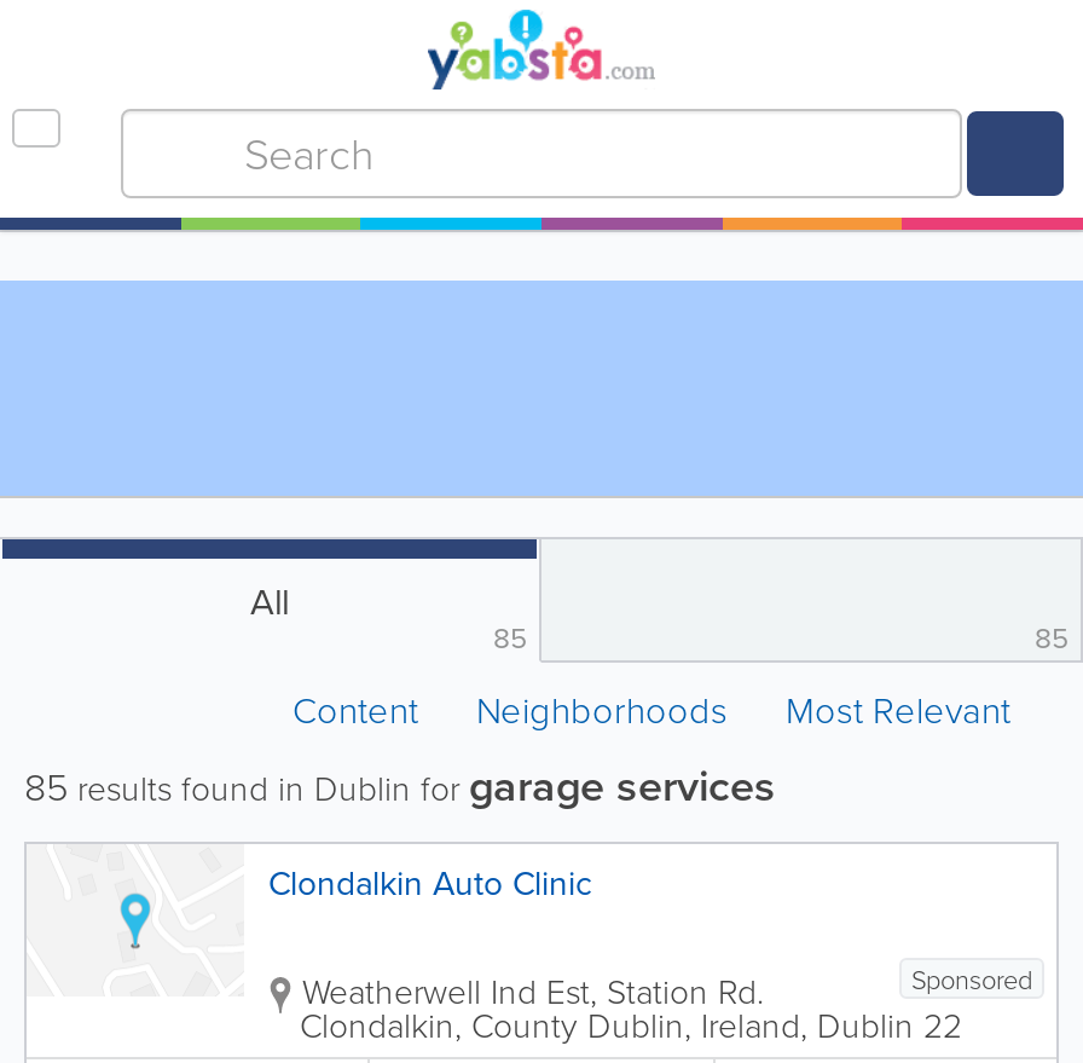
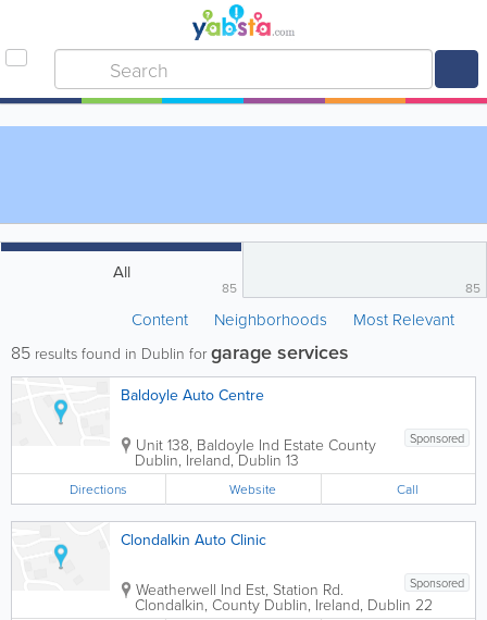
none -> [69,384,464,498] Baldoyle Auto Centre | Sponsored | Unit 138, Baldoyle Ind Estate County | Dublin,Ireland,Dublin 13 | Directions | Website | Call

